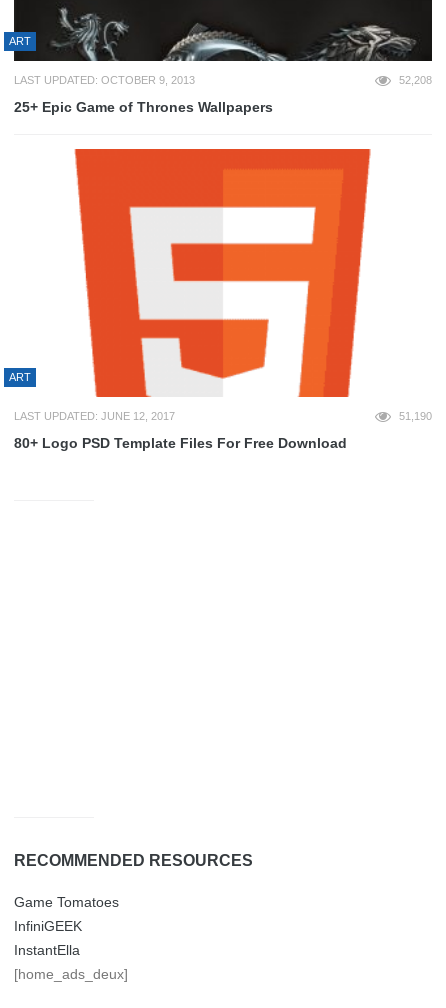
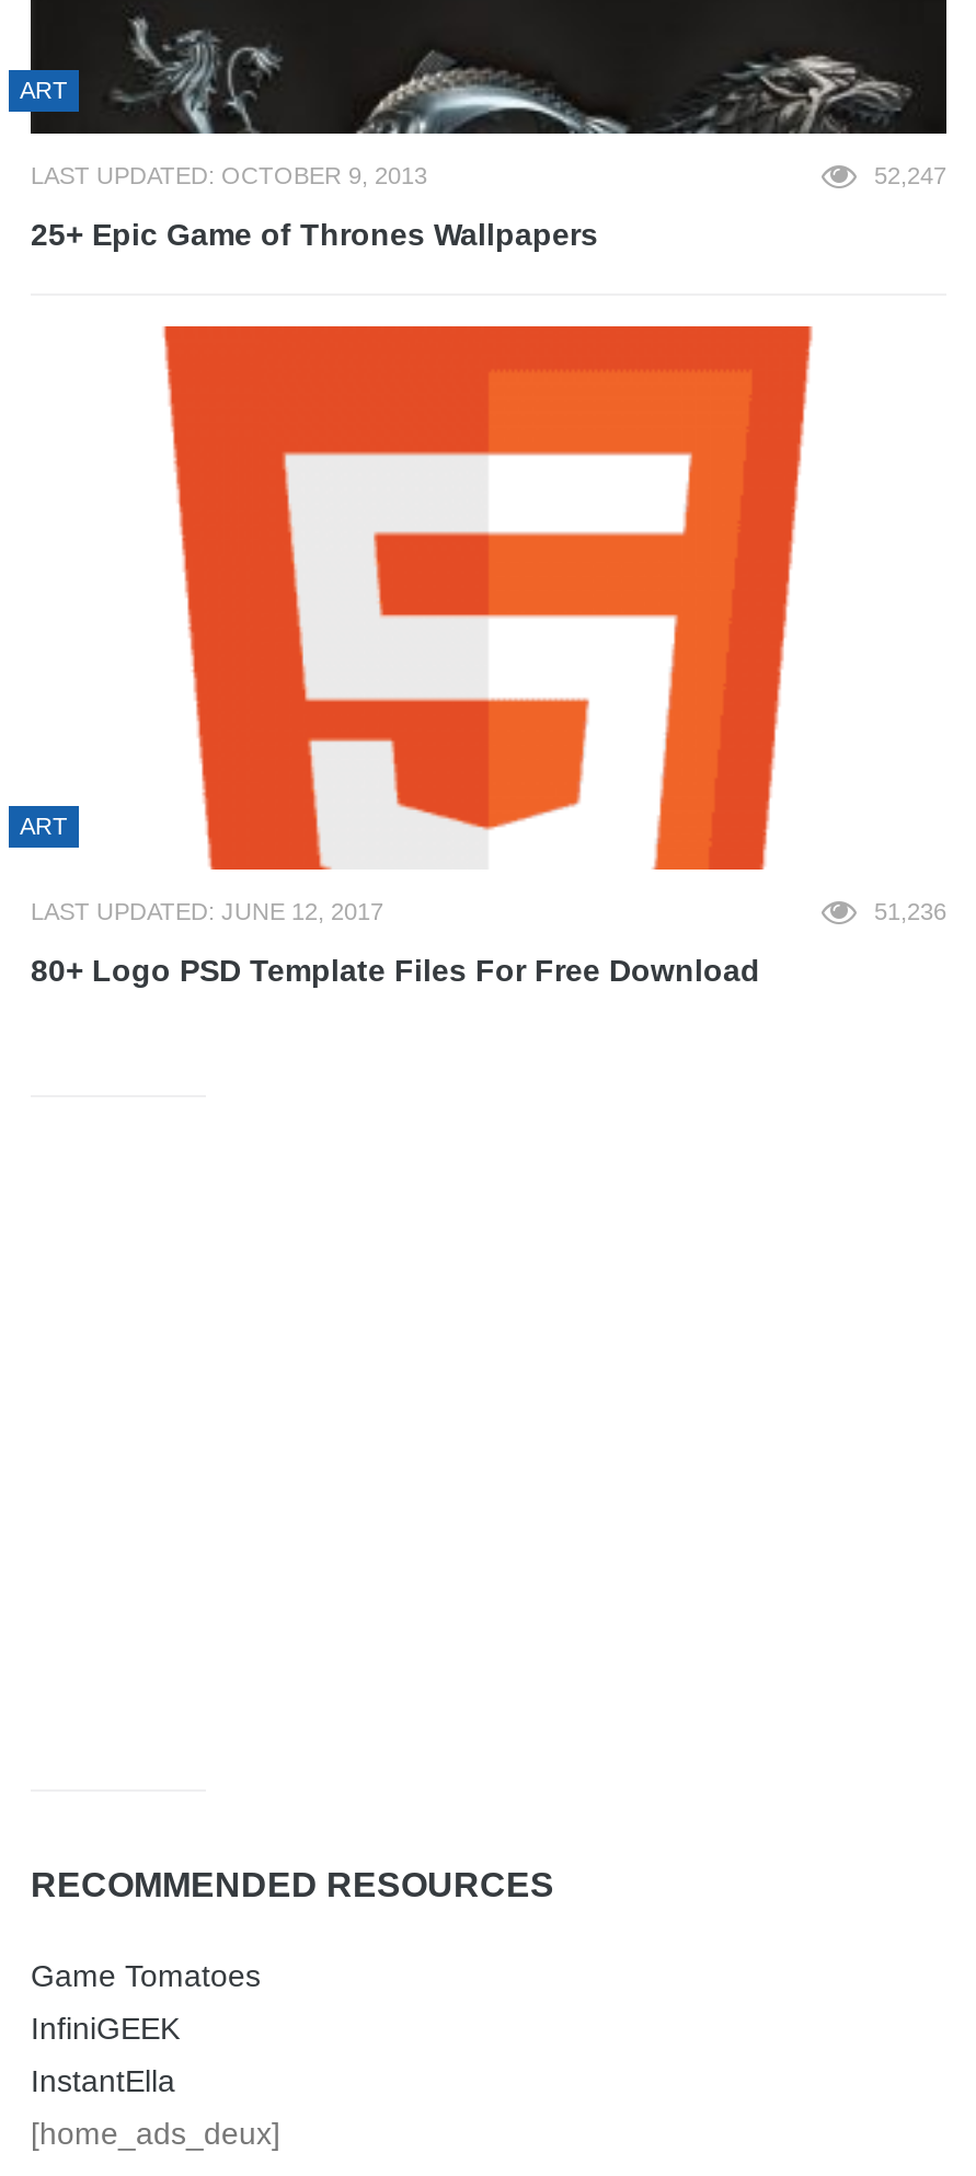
[396,74,432,86] 52,208 -> [868,161,946,187] 52,247
[396,410,432,422] 51,190 -> [868,898,946,924] 51,236

